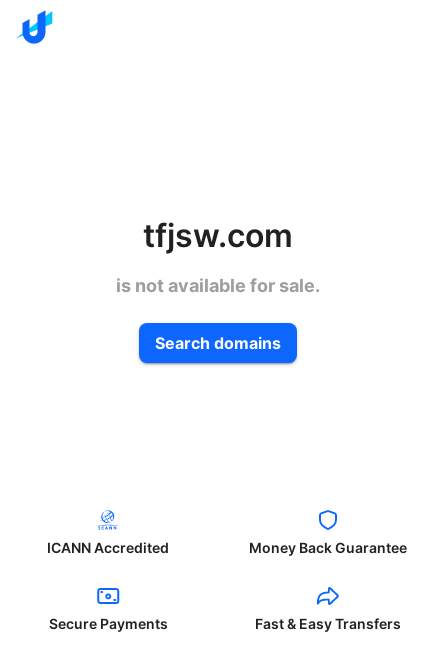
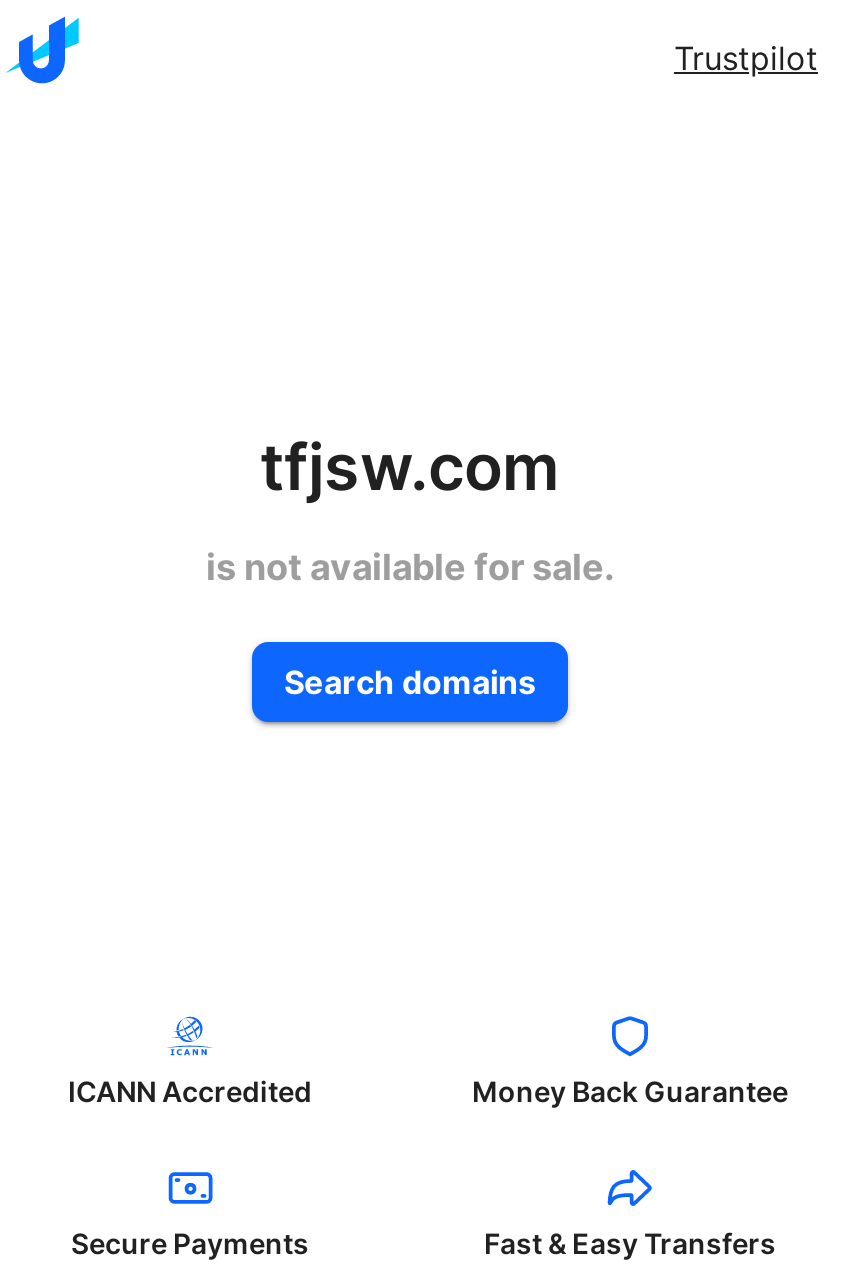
none -> [674,38,818,78] Trustpilot

